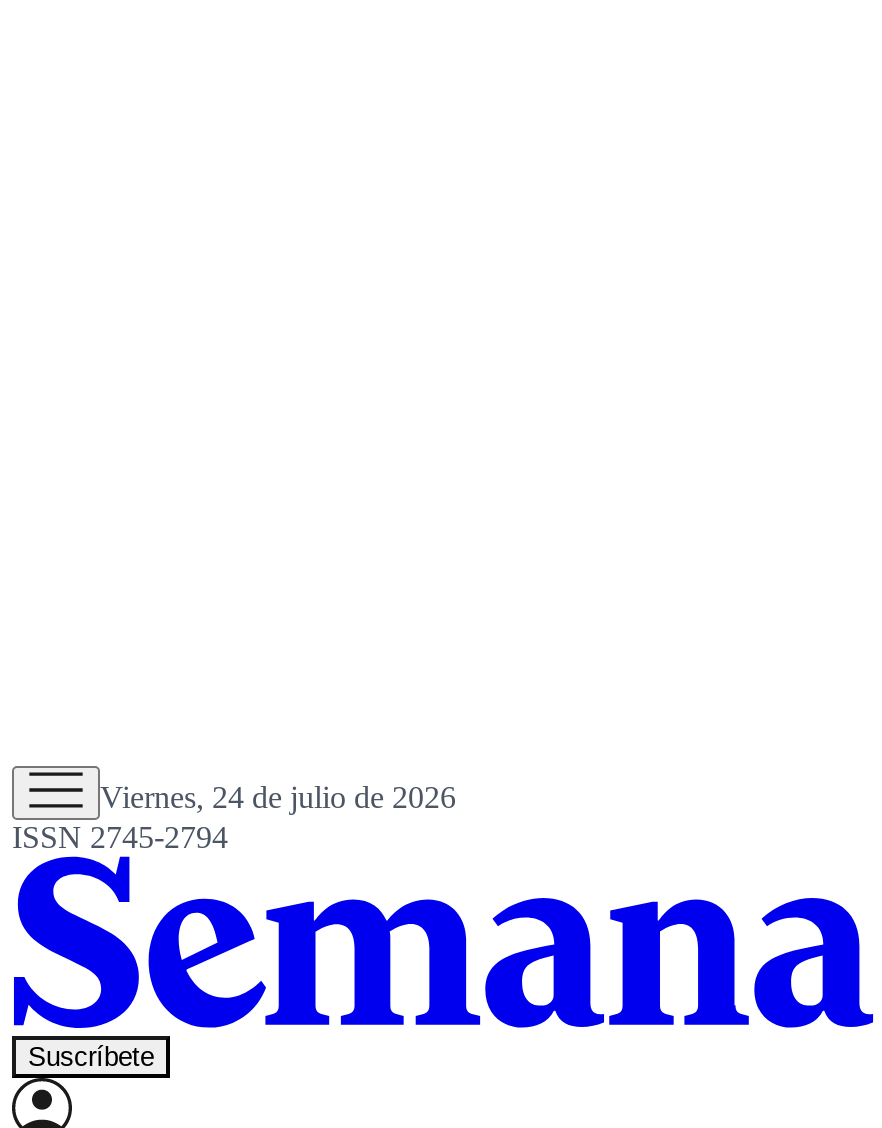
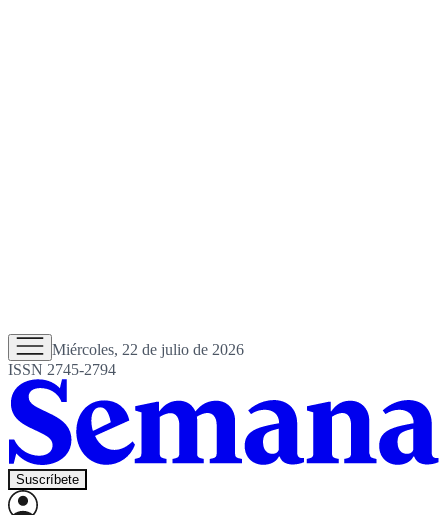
[100,780,456,814] Viernes, 24 de julio de 2026 -> [52,341,244,358] Miércoles, 22 de julio de 2026

